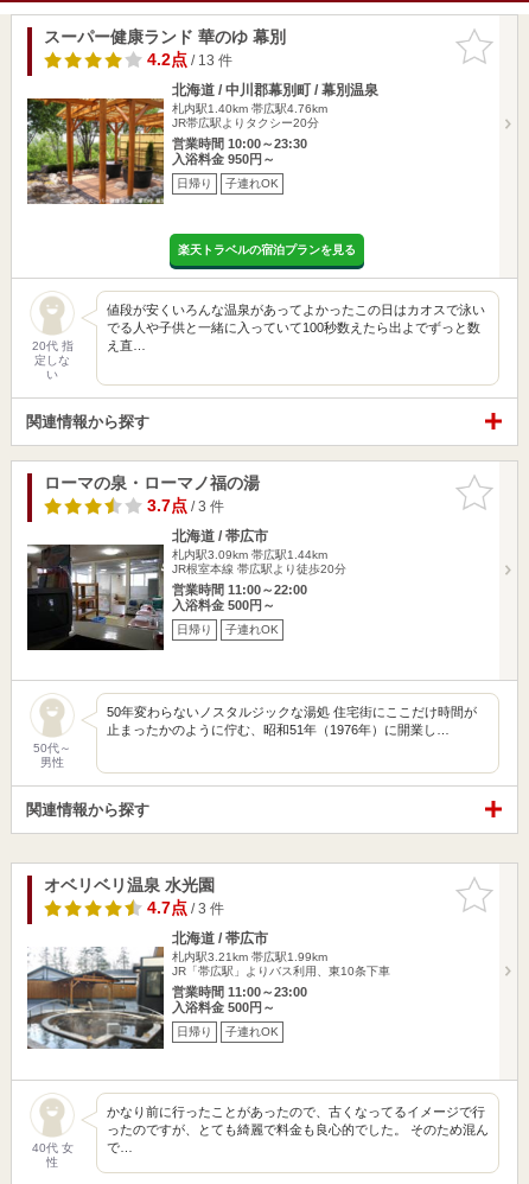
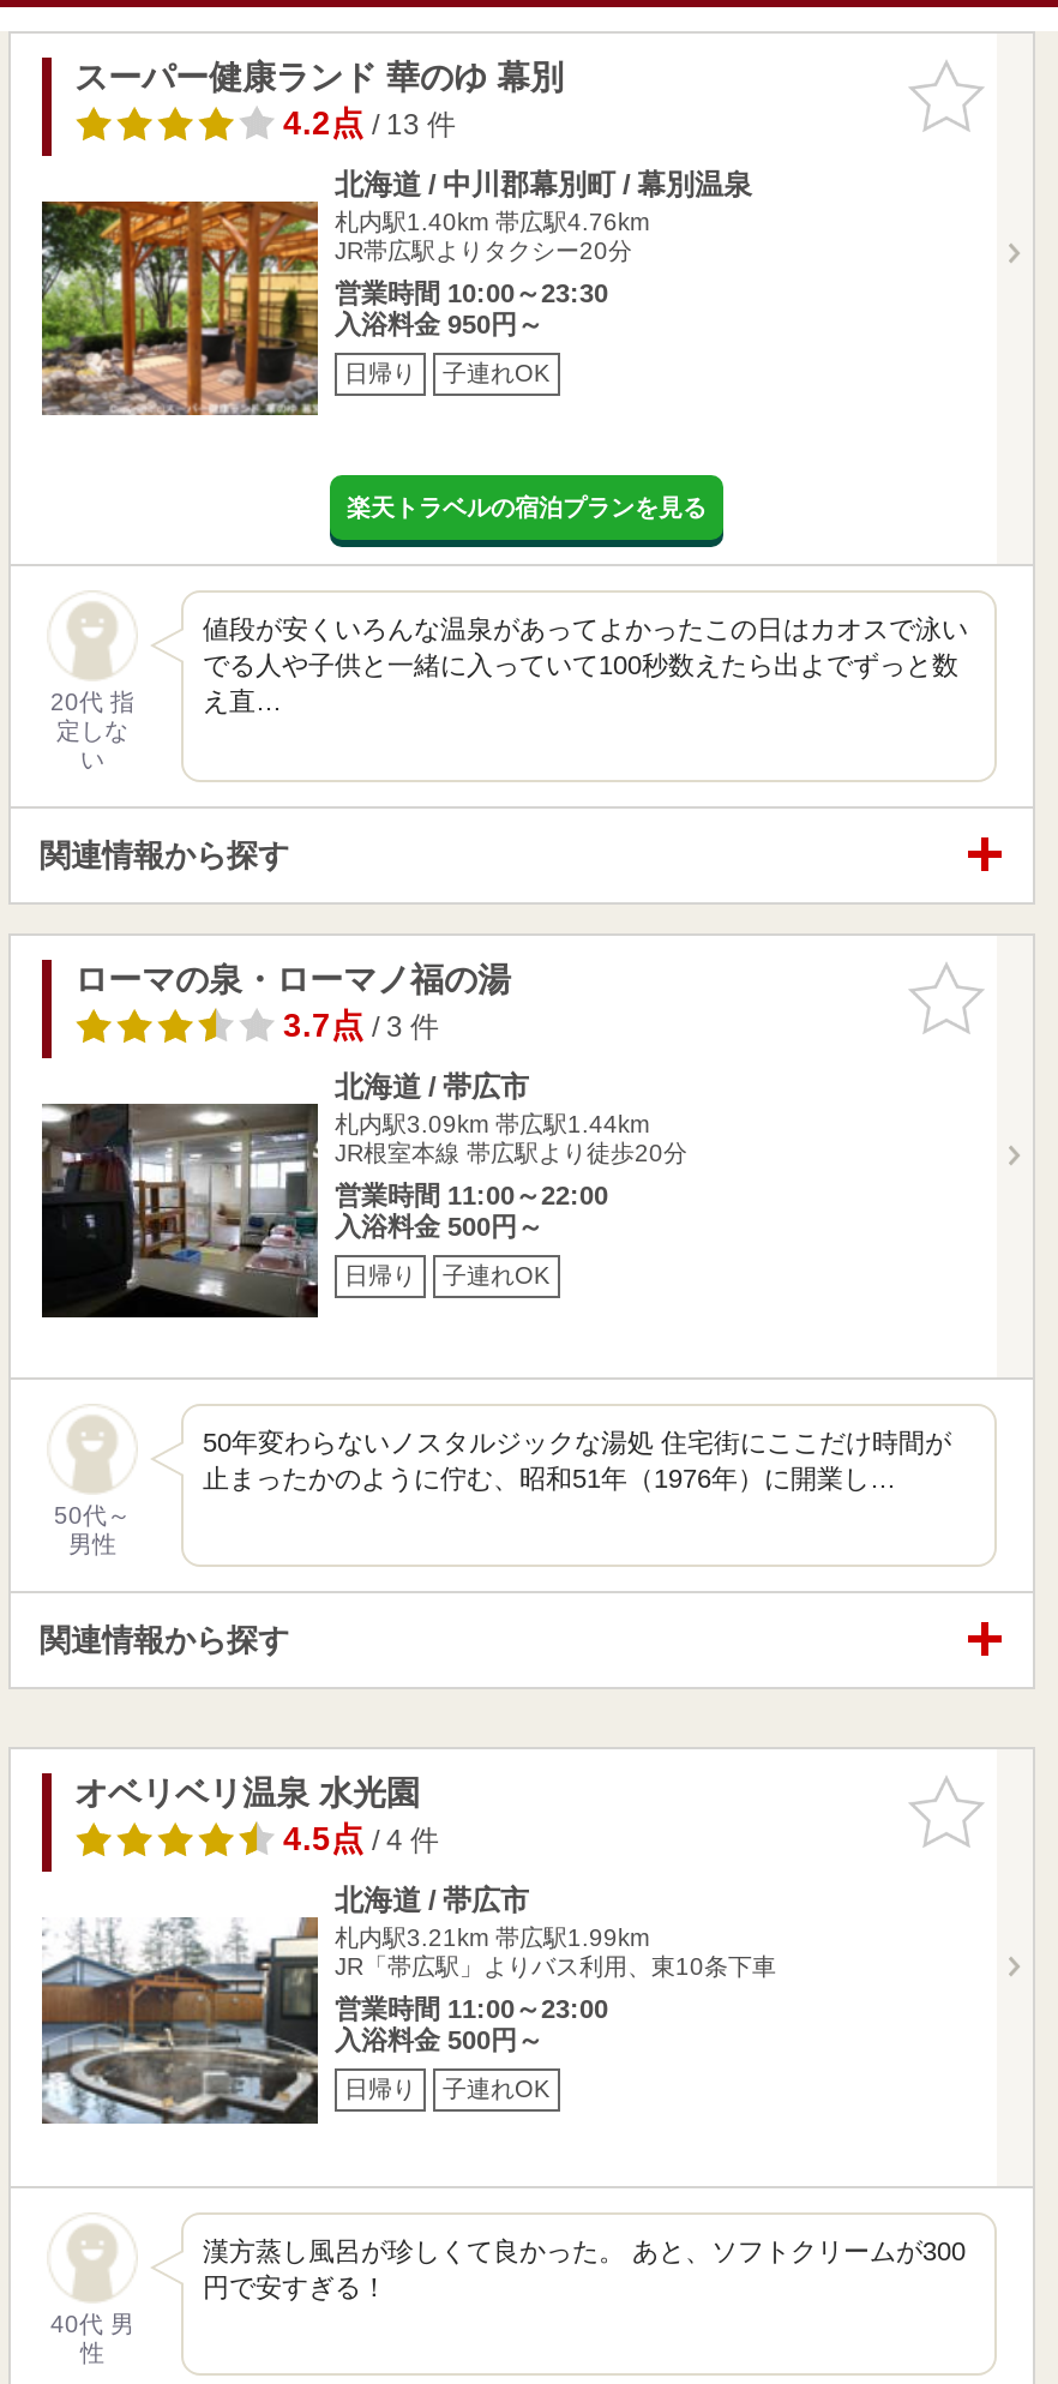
[146,899,224,917] 4.7点/ 3 件 -> [283,1821,439,1857] 4.5点/ 4 件
[107,1104,489,1154] かなり前に行ったことがあったので、古くなってるイメージで行 | ったのですが、とても綺麗で料金も良心的でした。 そのため混ん | で… -> [203,2236,966,2300] 漢方蒸し風呂が珍しくて良かった。 あと、ソフトクリームが300 | 円で安すぎる！
[31,1141,73,1154] 40代 女 -> [50,2310,134,2336] 40代 男

